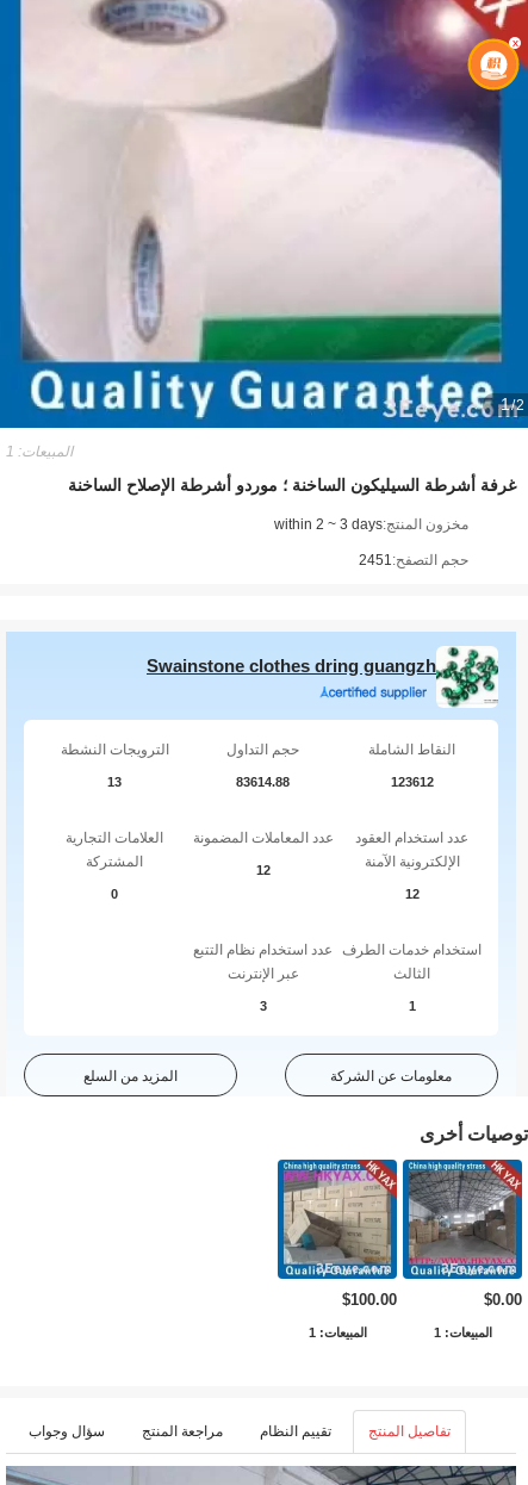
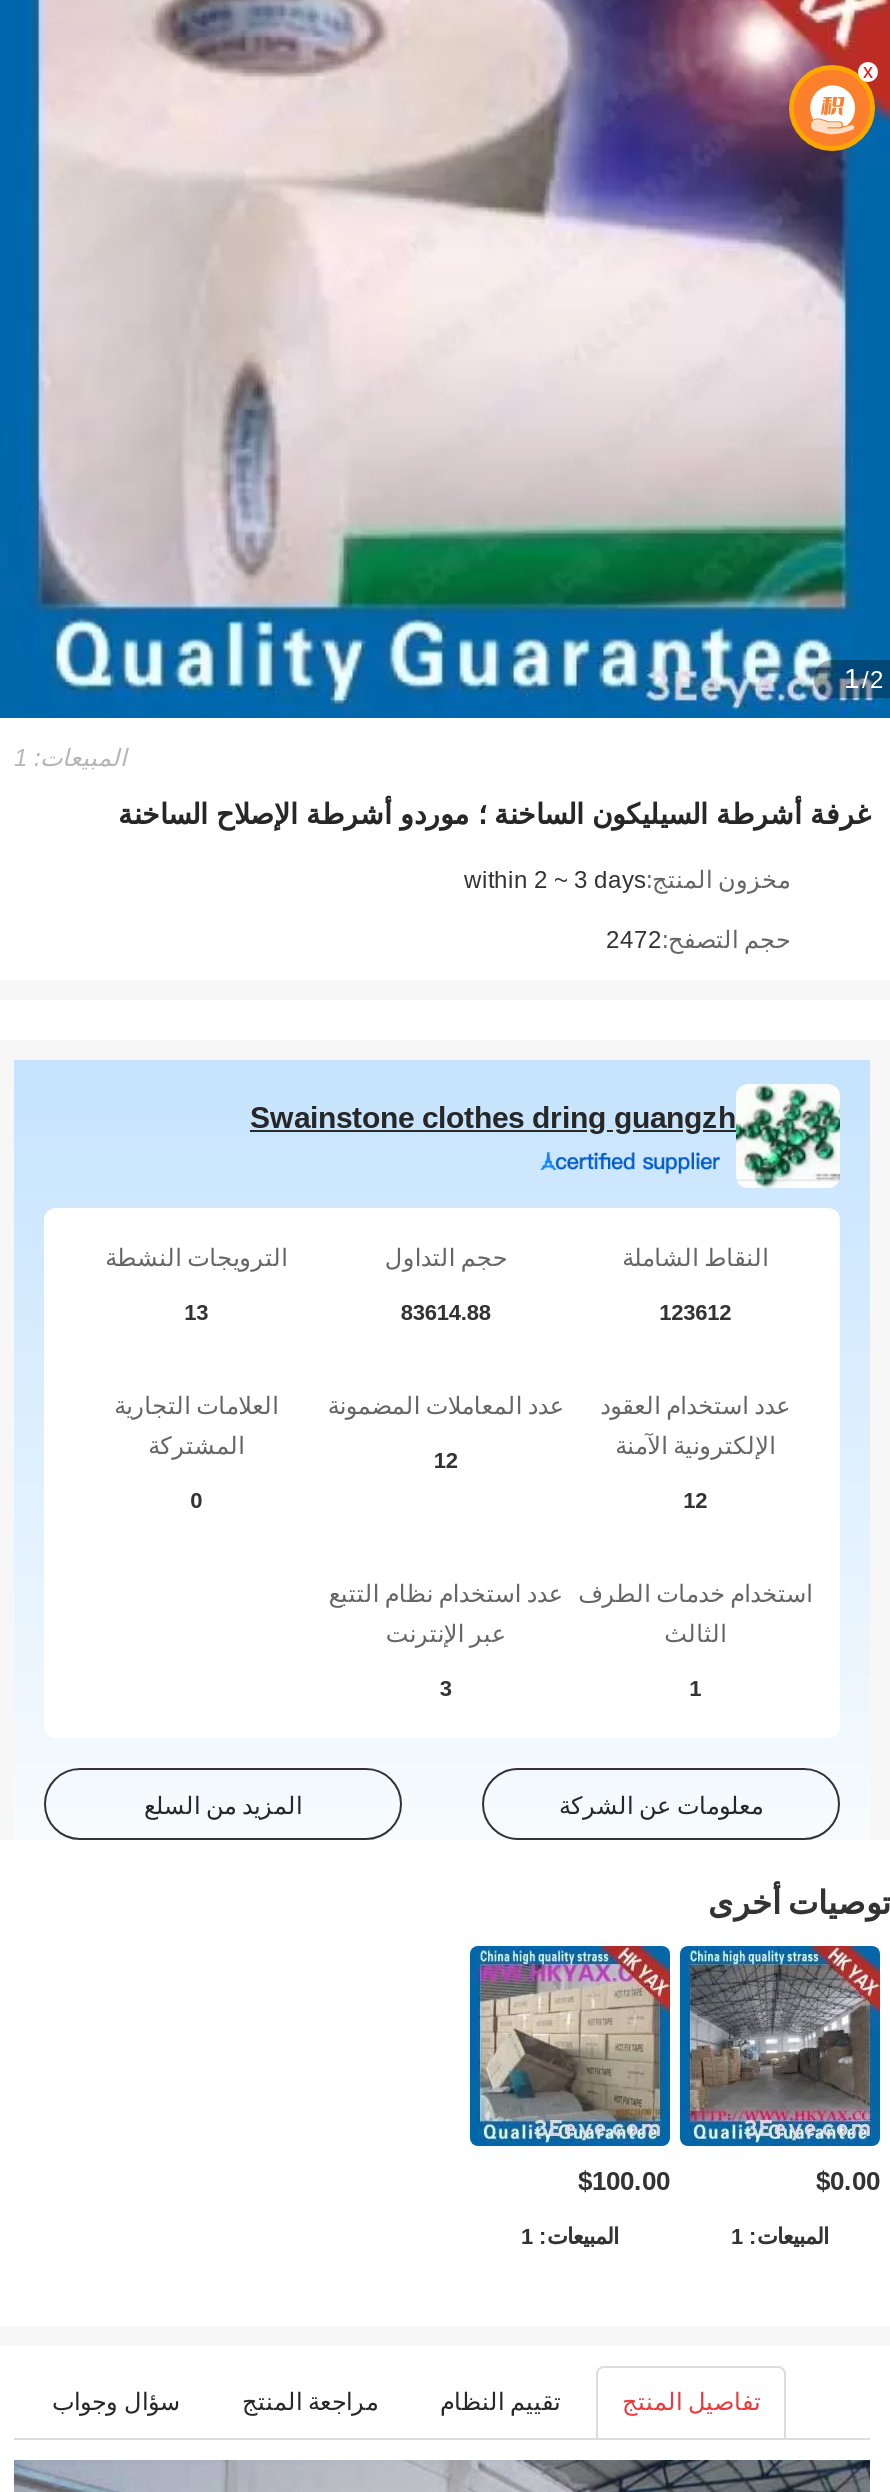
[359,552,468,568] حجم التصفح:2451 -> [606,926,790,954] حجم التصفح:2472

